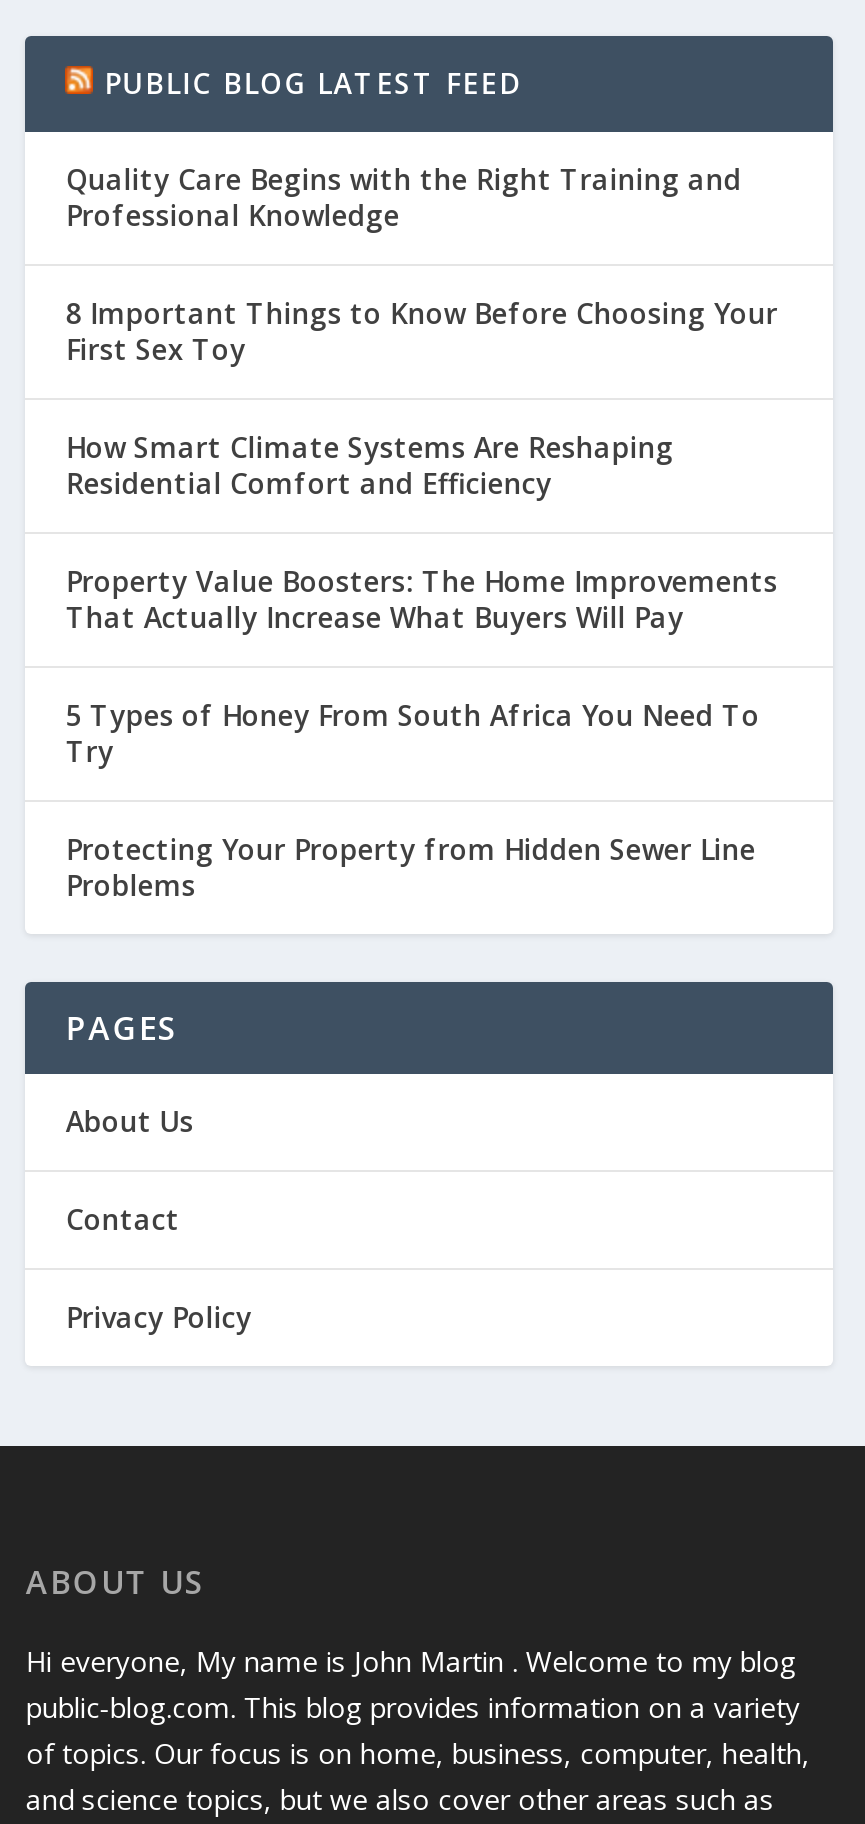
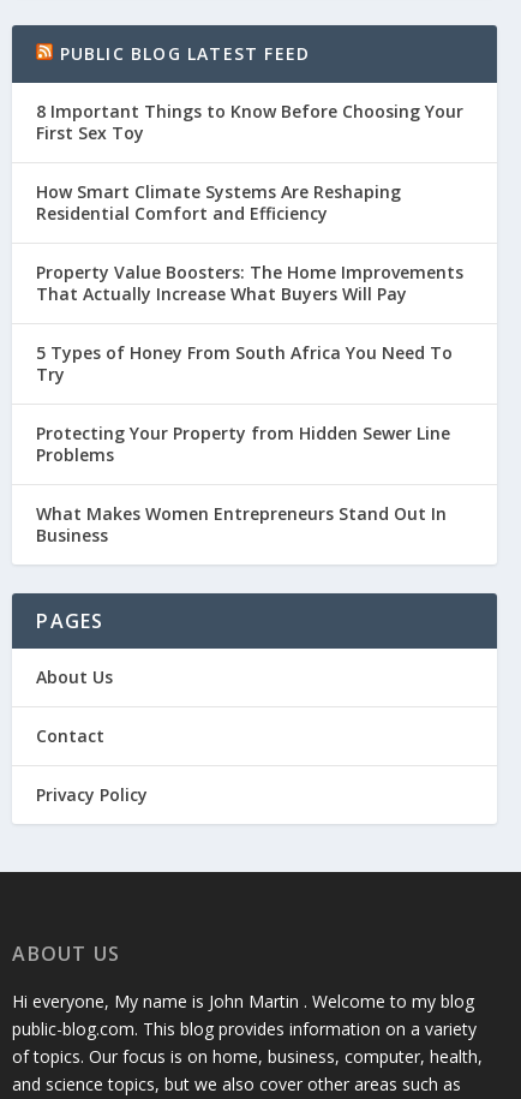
[66,160,742,234] Quality Care Begins with the Right Training and | Professional Knowledge -> none
moved [66,294,778,904] -> [36,100,464,466]: 8 Important Things to Know Before Choosing Your | First Sex Toy | How Smart Climate Systems Are Reshaping | ... | Protecting Your Property from Hidden Sewer Line | Problems
none -> [36,502,447,546] What Makes Women Entrepreneurs Stand Out In | Business

